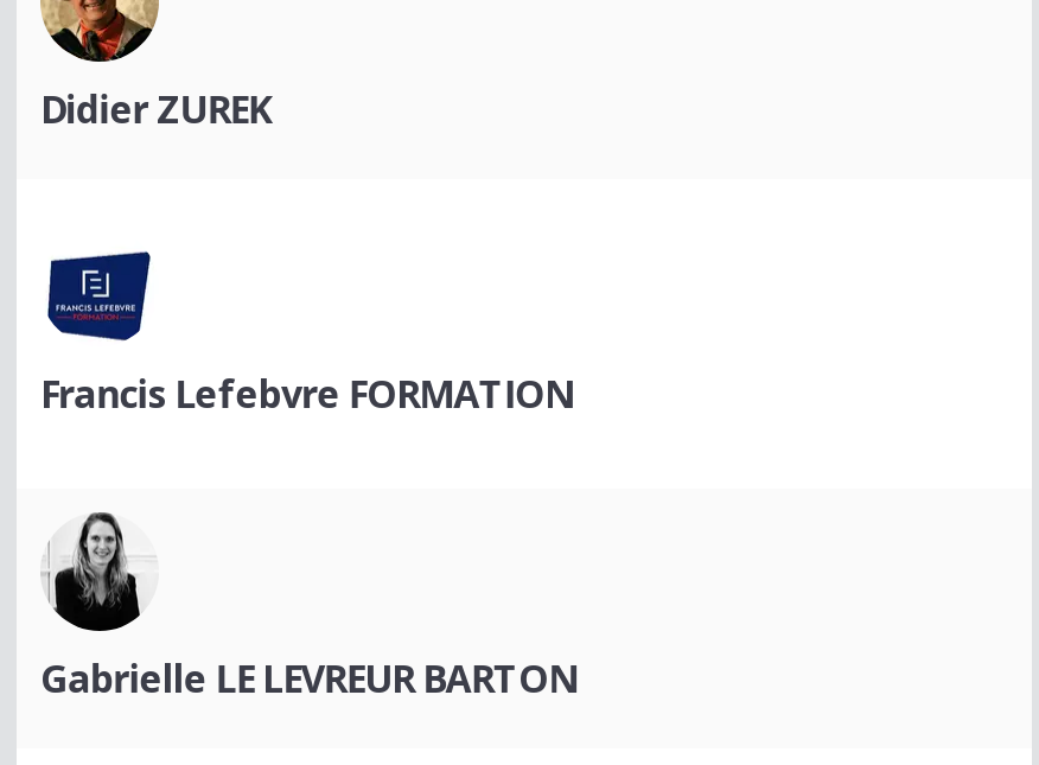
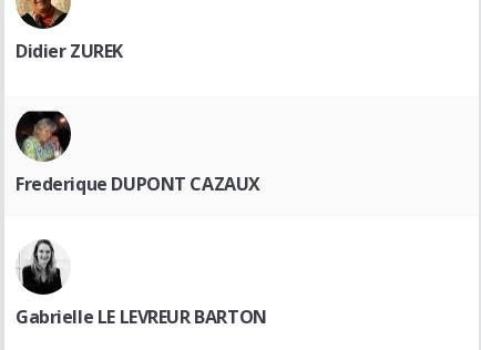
[40,237,574,419] [image] | Francis Lefebvre FORMATION -> [14,110,260,196] [image] | Frederique DUPONT CAZAUX

